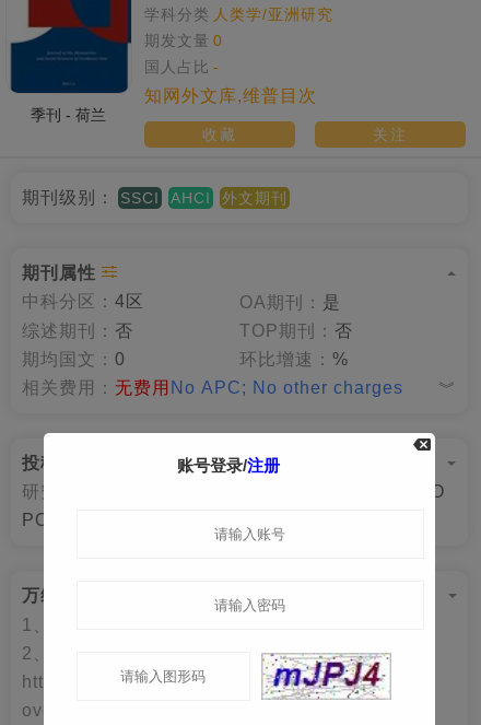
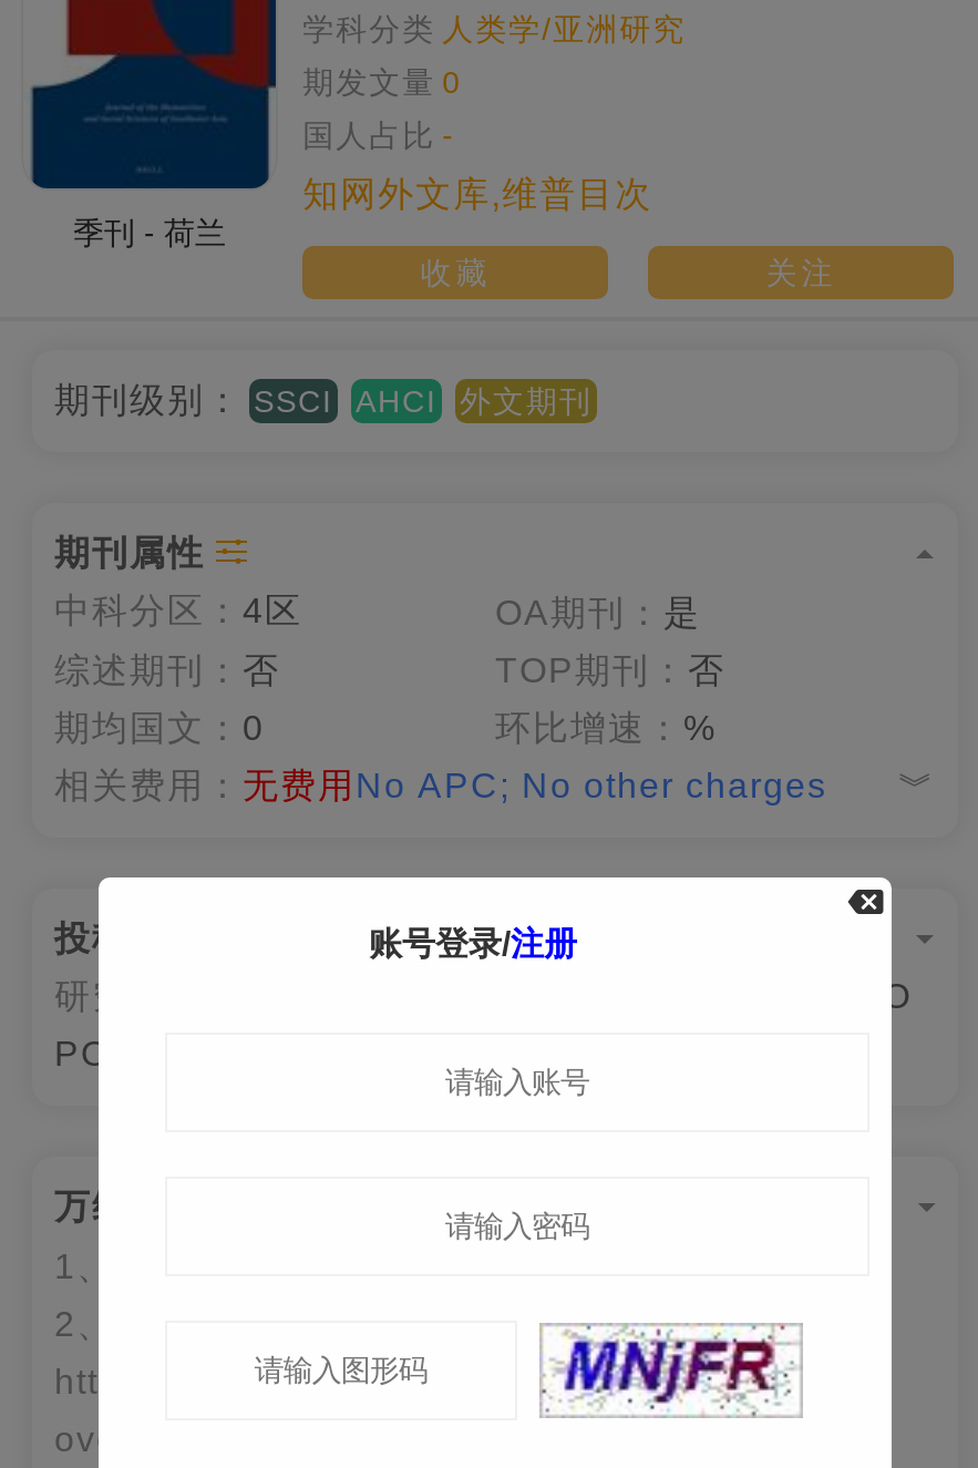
[262,654,388,699] [image] -> [570,1325,790,1416] [image]

